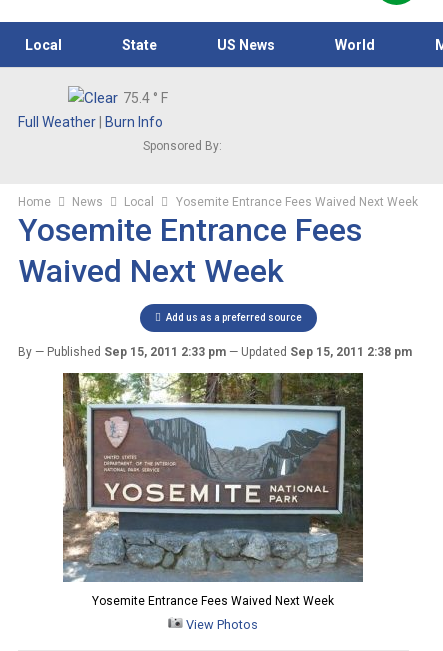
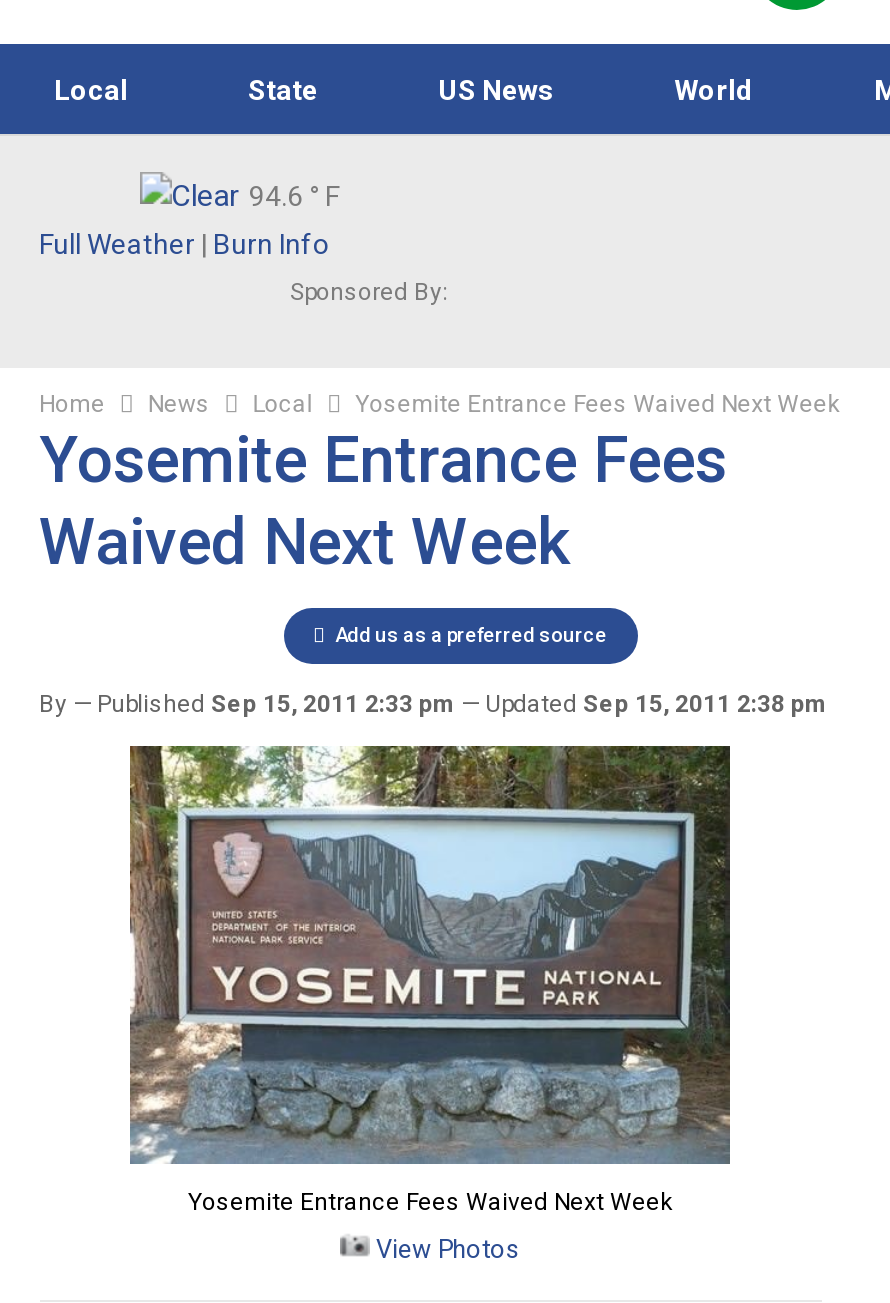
[122,90,167,106] 75.4 ° F -> [249,180,339,212] 94.6 ° F

